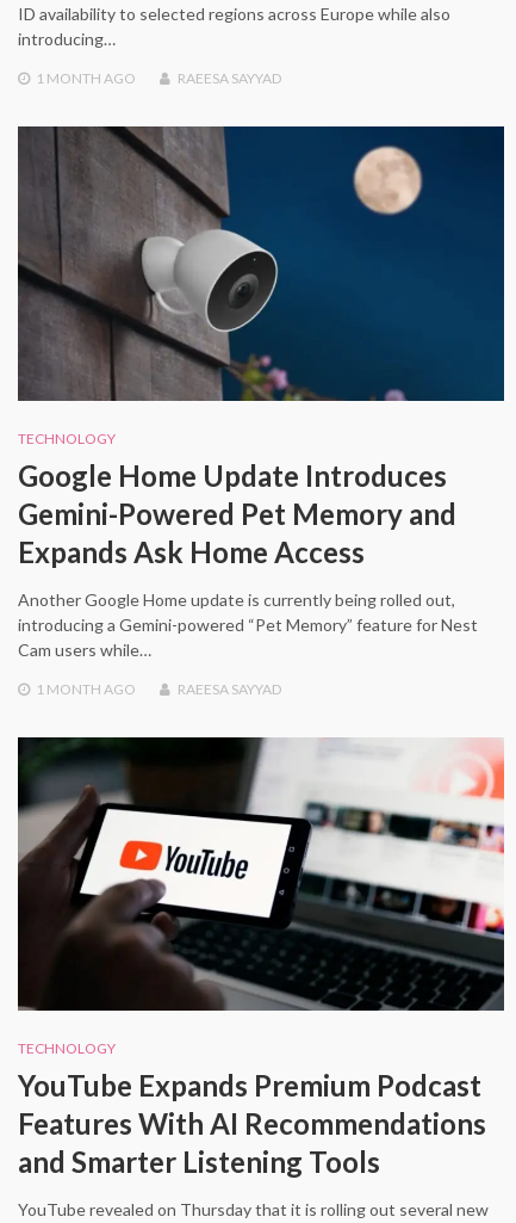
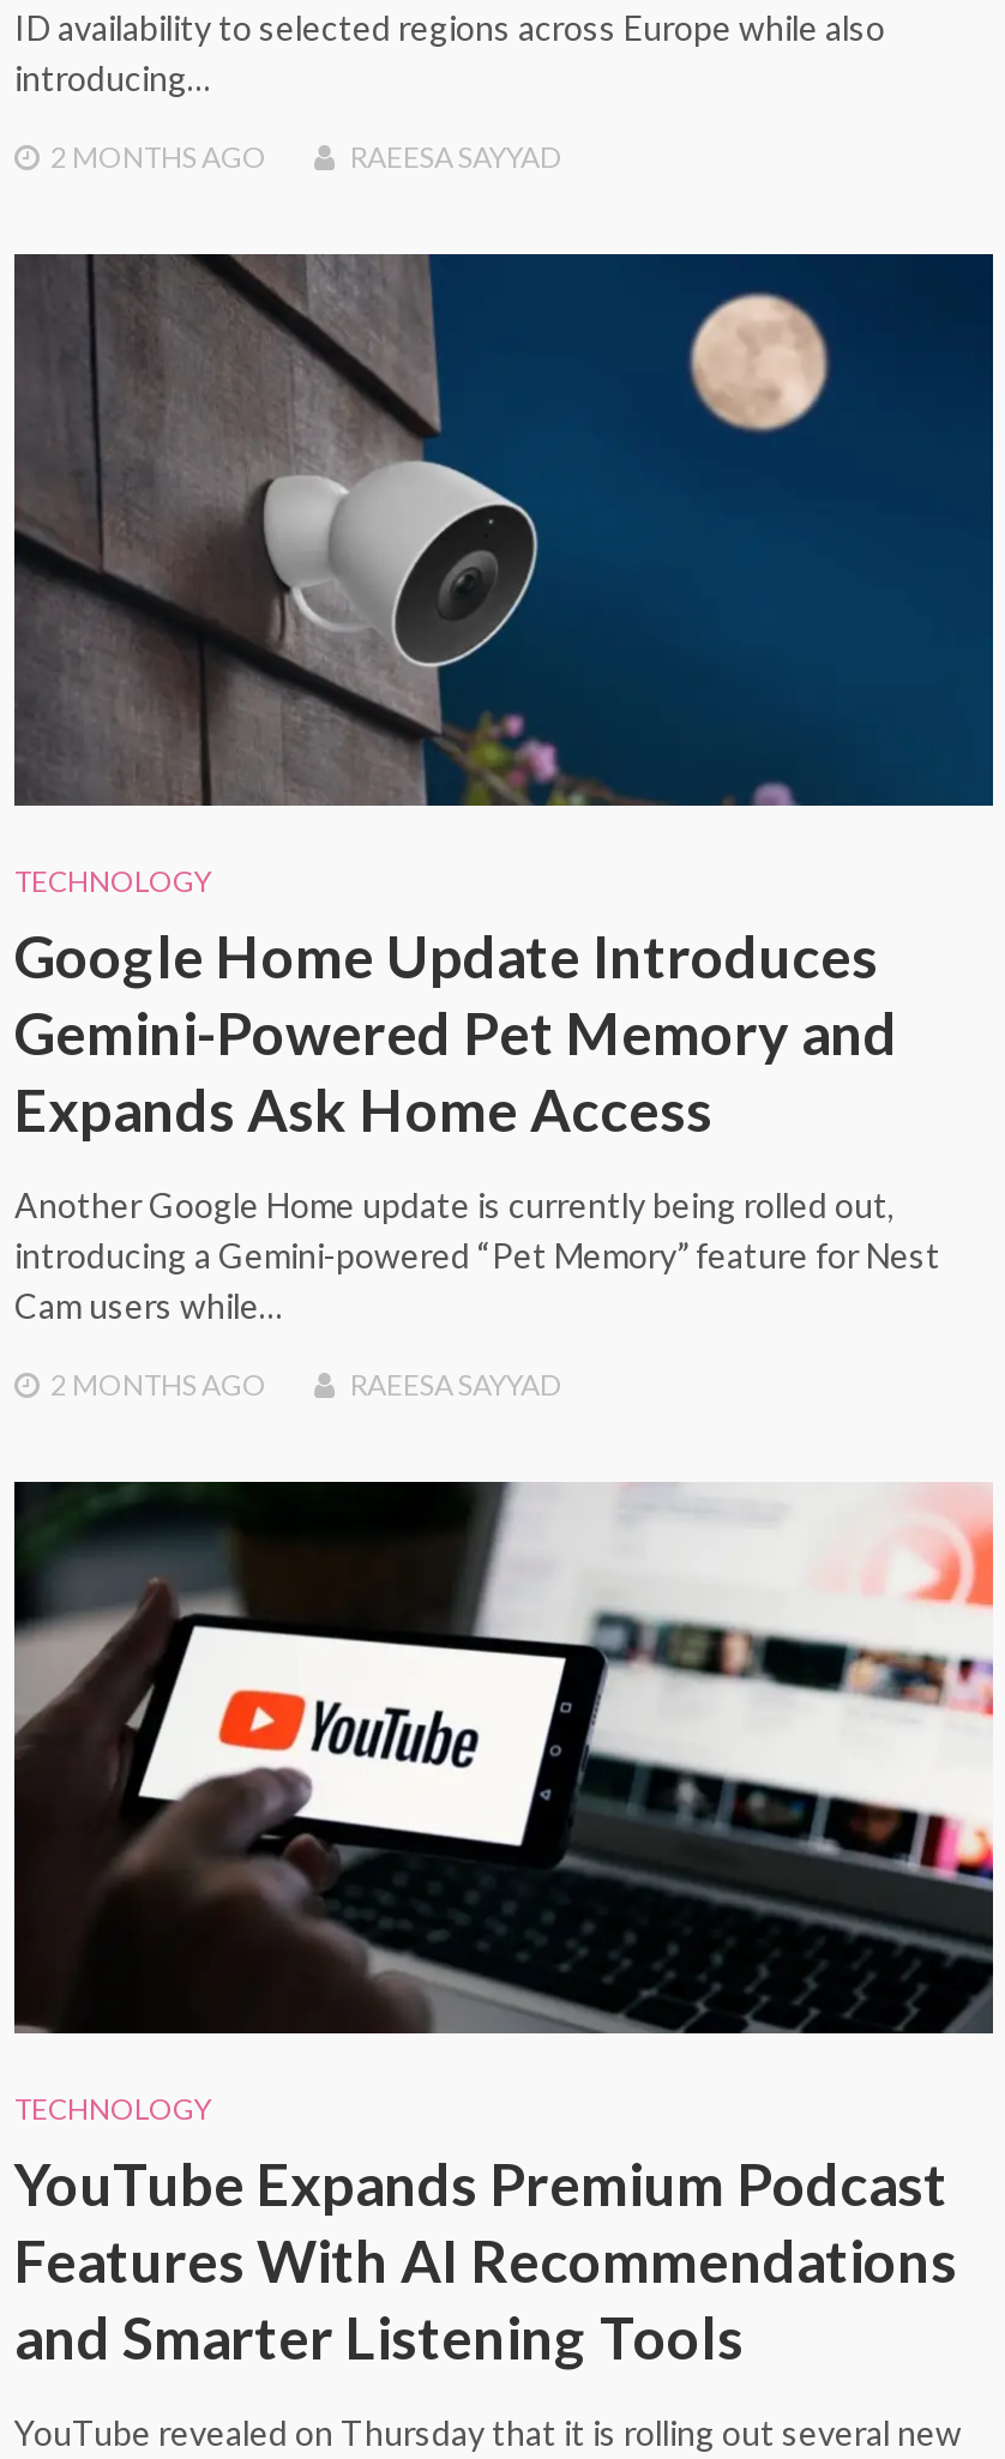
[36,69,136,87] 1 MONTHAGO -> [50,140,266,176] 2 MONTHSAGO
[36,680,136,698] 1 MONTH AGO -> [50,1366,266,1402] 2 MONTHS AGO

